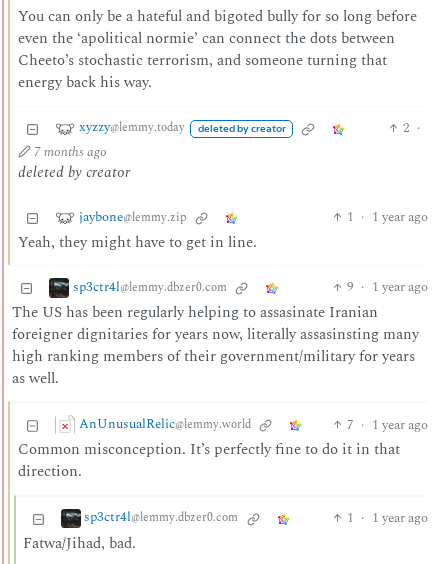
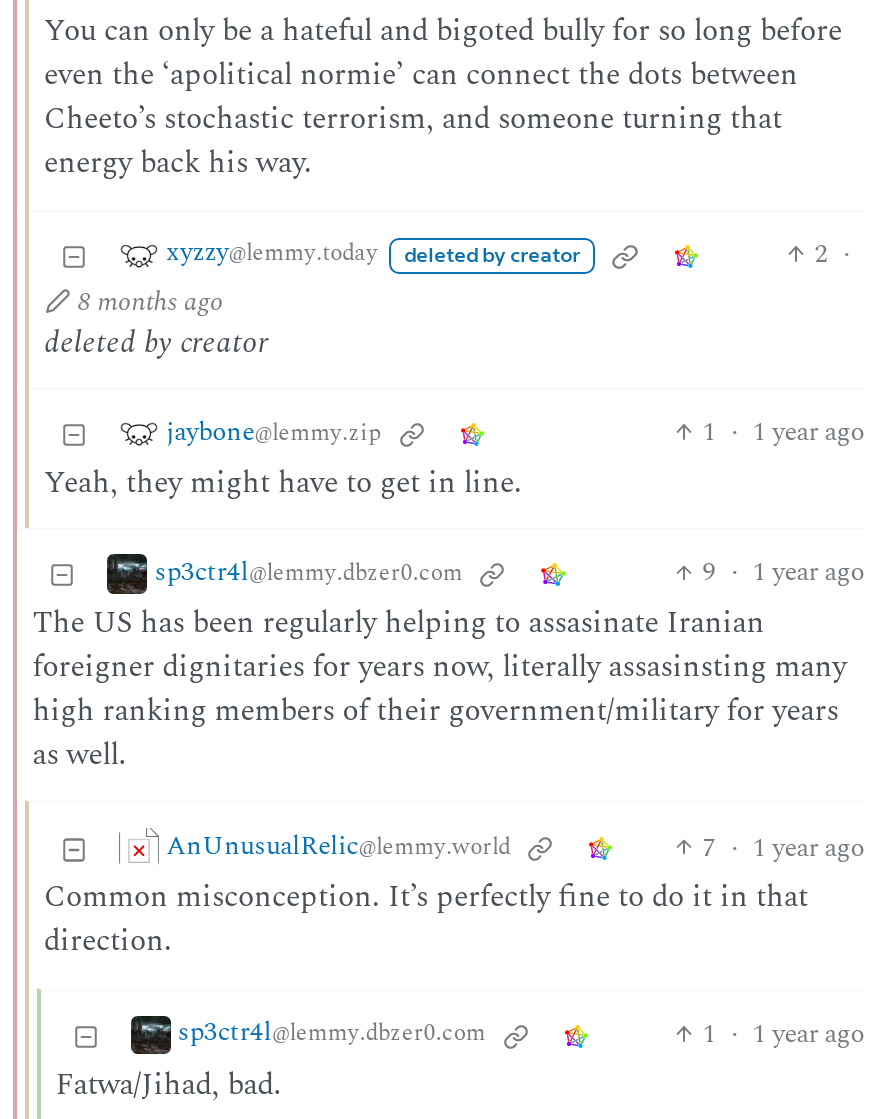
[34,141,107,161] 7 months ago -> [78,281,224,321] 8 months ago

